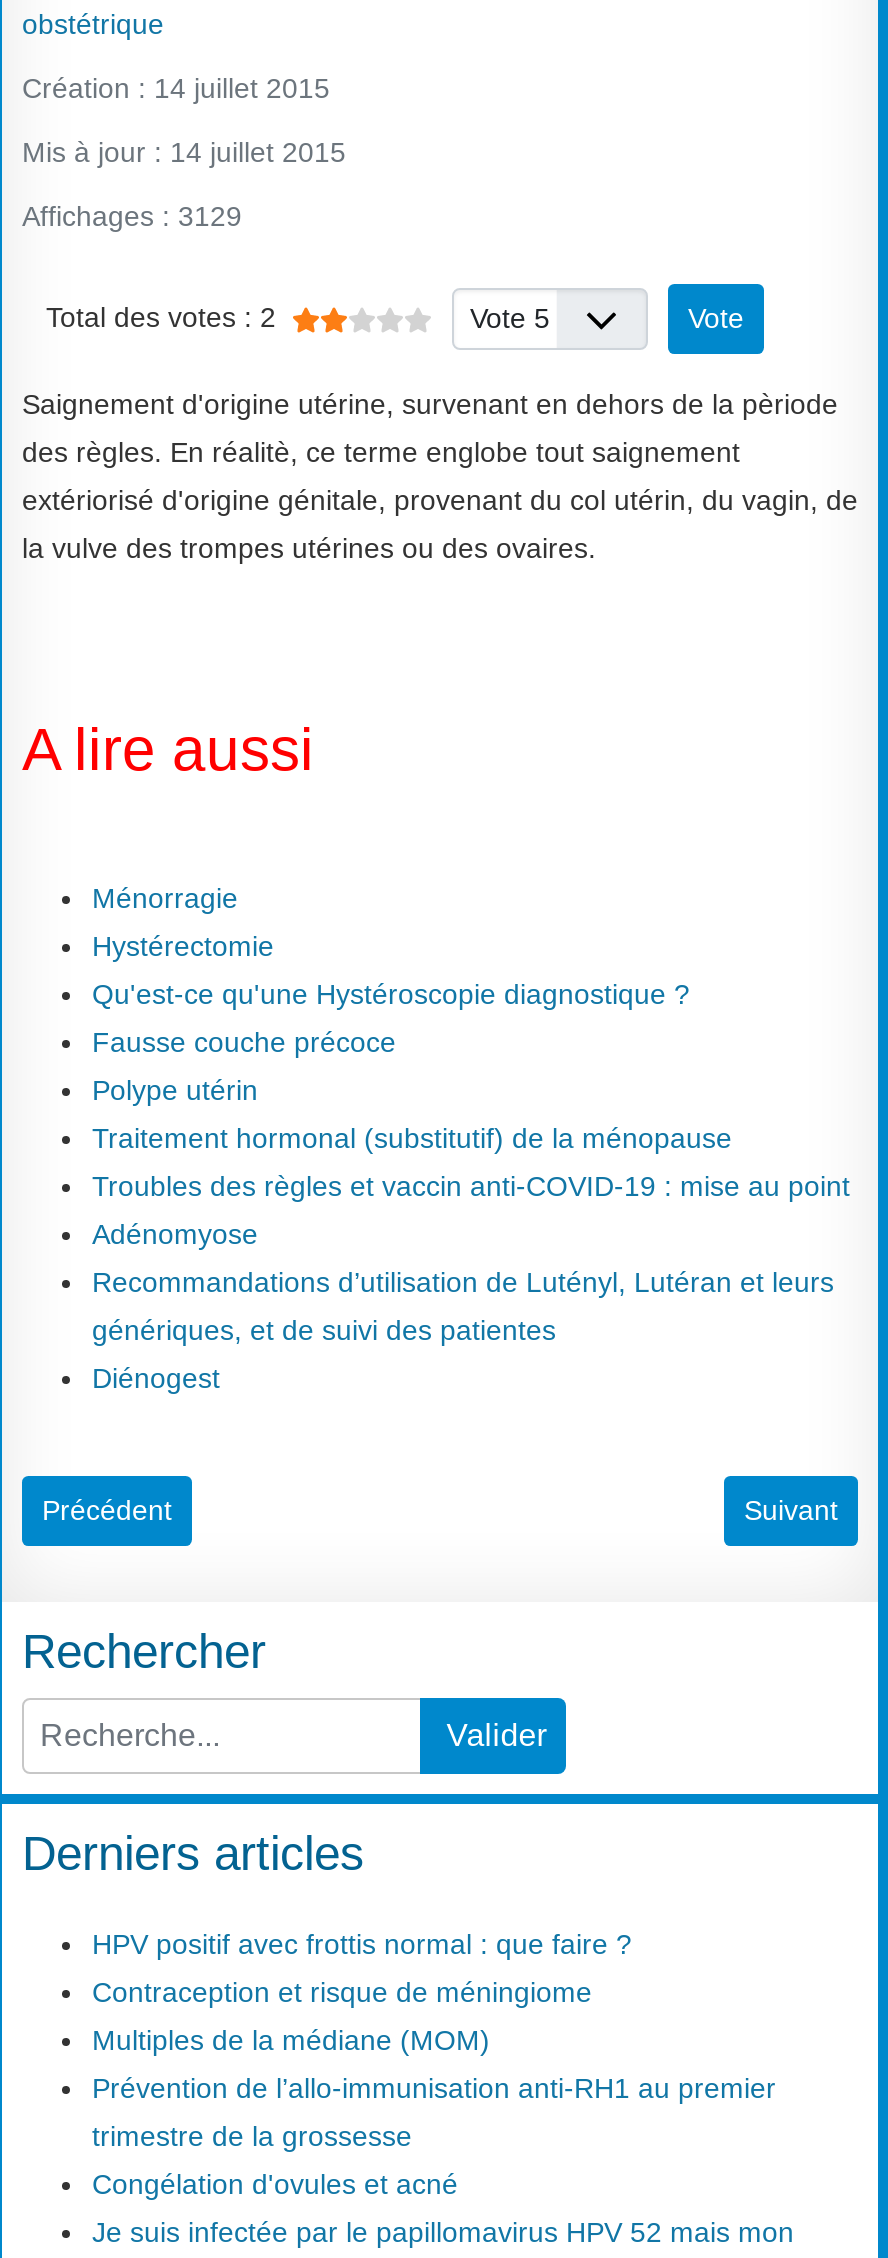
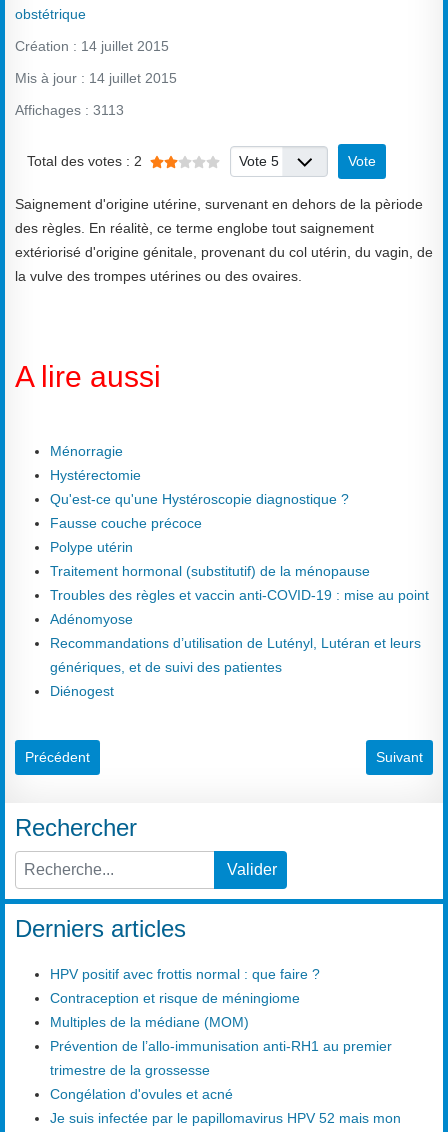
[22,201,242,233] Affichages : 3129 -> [15,102,124,118] Affichages : 3113

